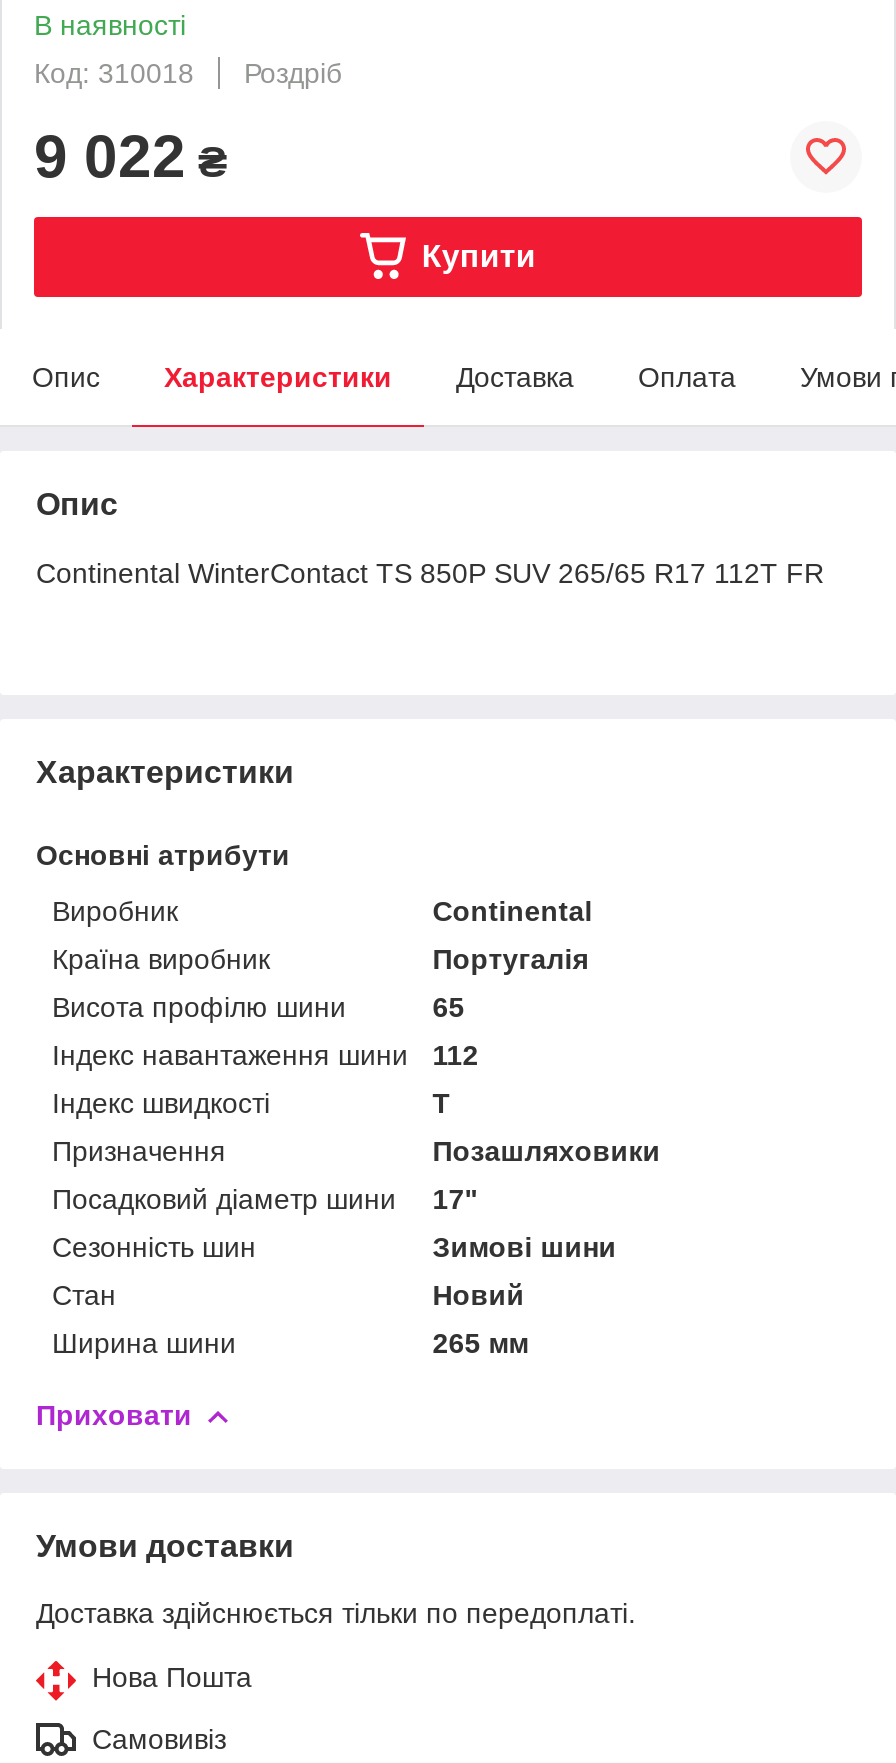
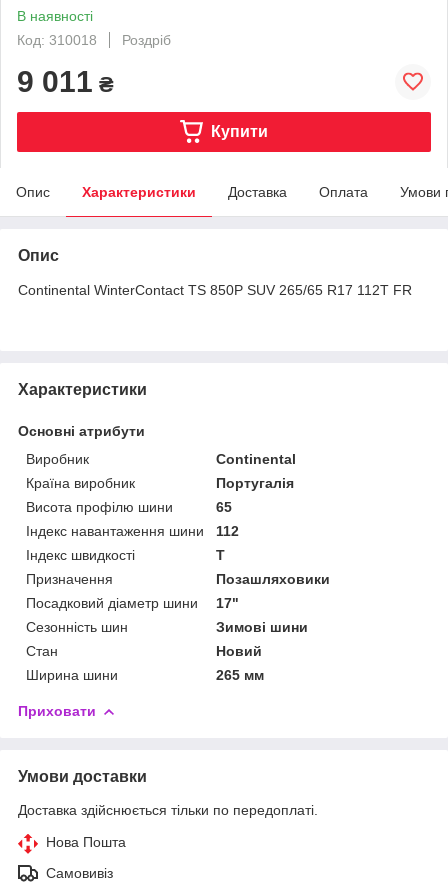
[34,123,228,189] 9 022 ₴ -> [17,65,114,98] 9 011 ₴

